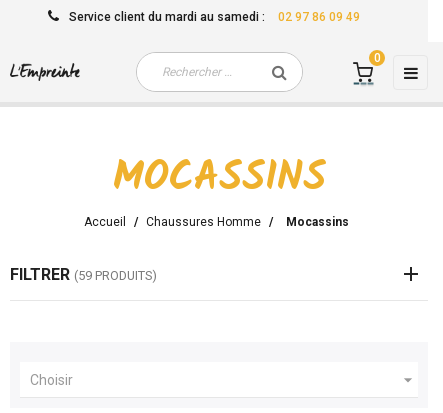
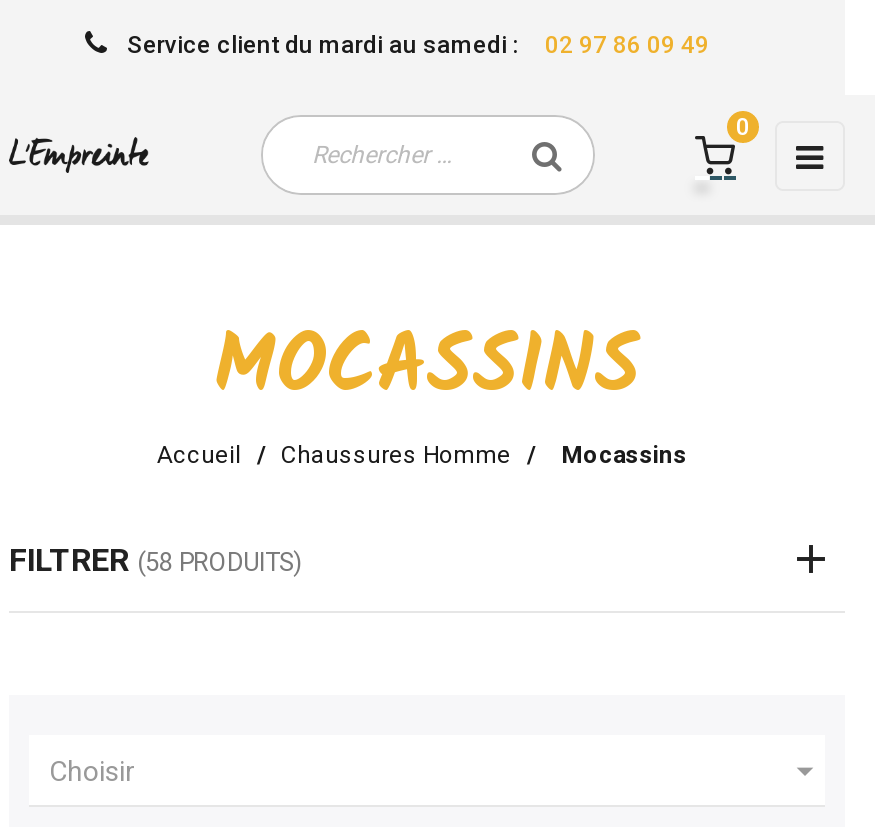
[10,265,157,284] FILTRER (59 PRODUITS) -> [9,541,303,579] FILTRER (58 PRODUITS)

